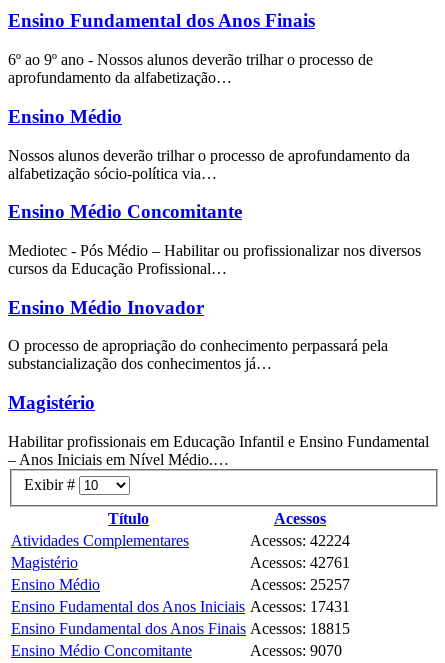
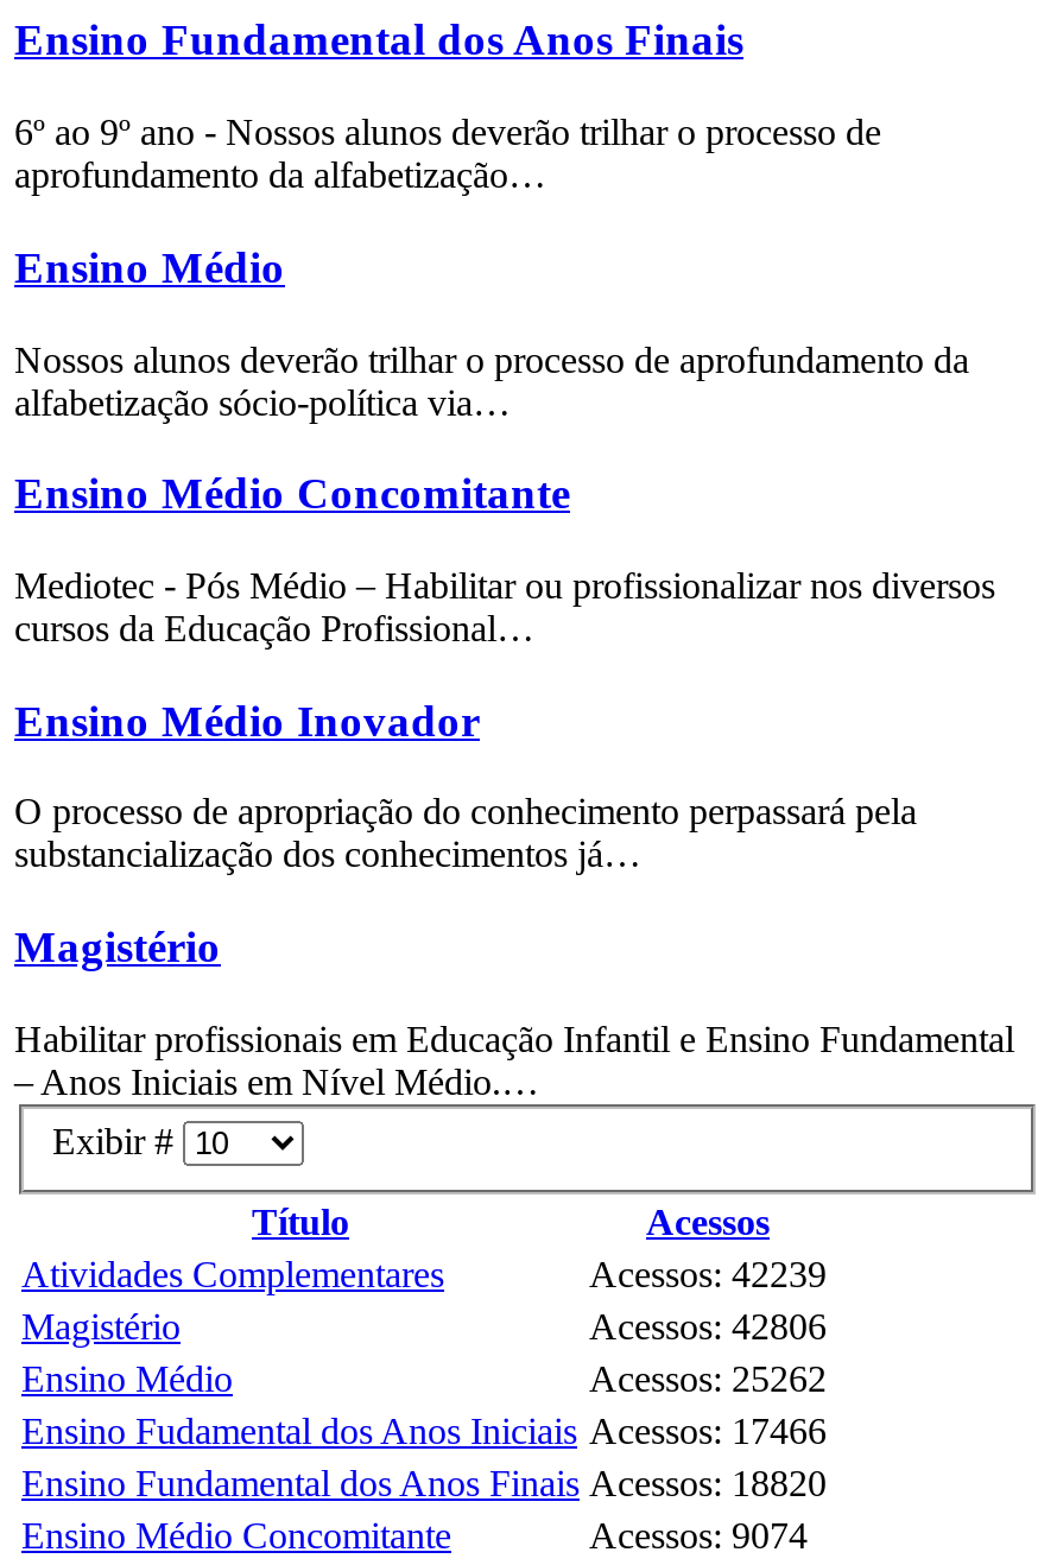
[250,532,350,549] Acessos: 42224 -> [589,1255,827,1295] Acessos: 42239
[250,554,350,571] Acessos: 42761 -> [589,1307,827,1348] Acessos: 42806
[250,576,350,593] Acessos: 25257 -> [589,1360,827,1400] Acessos: 25262
[11,598,350,615] Ensino Fudamental dos Anos Iniciais Acessos: 17431 -> [21,1412,827,1452] Ensino Fudamental dos Anos Iniciais Acessos: 17466
[11,620,350,637] Ensino Fundamental dos Anos Finais Acessos: 18815 -> [21,1464,827,1504] Ensino Fundamental dos Anos Finais Acessos: 18820
[250,642,342,659] Acessos: 9070 -> [589,1516,808,1557] Acessos: 9074

